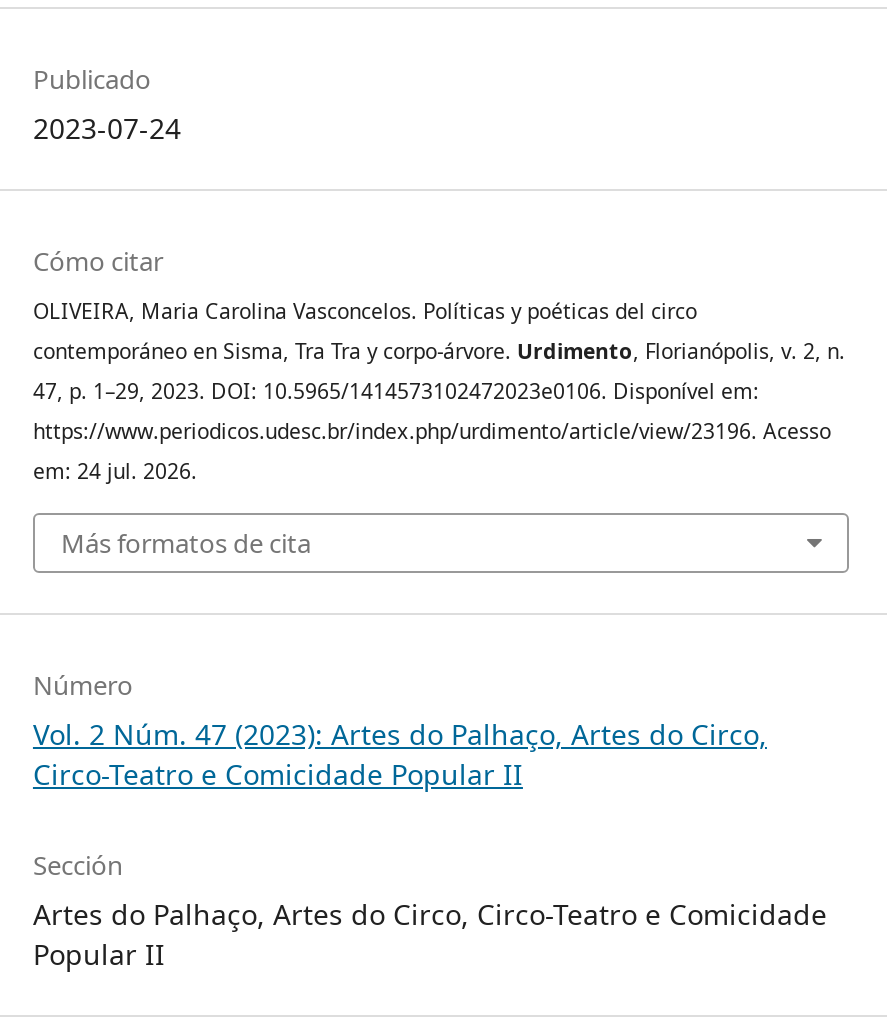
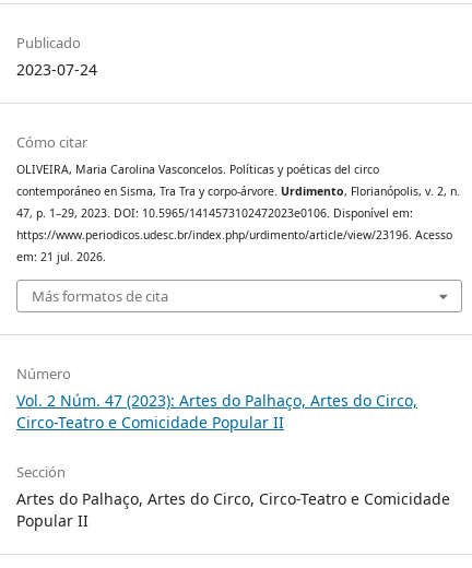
[33,458,197,486] em: 24 jul. 2026. -> [16,249,106,265] em: 21 jul. 2026.

